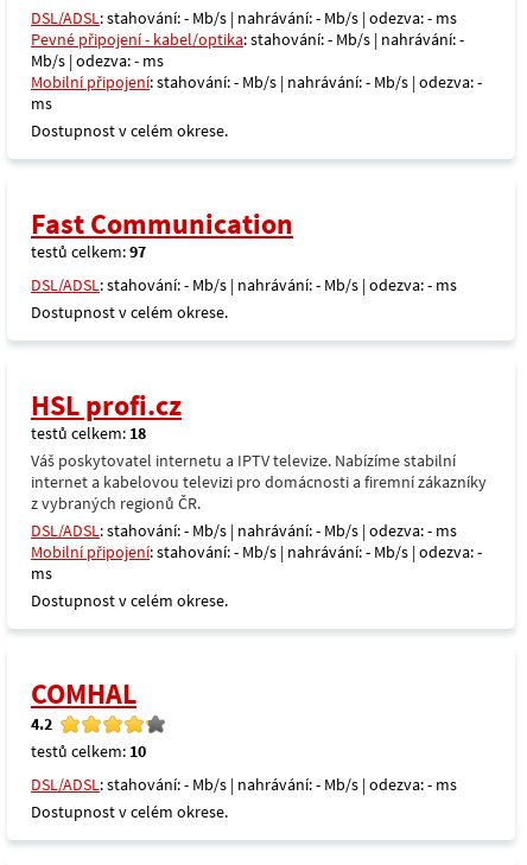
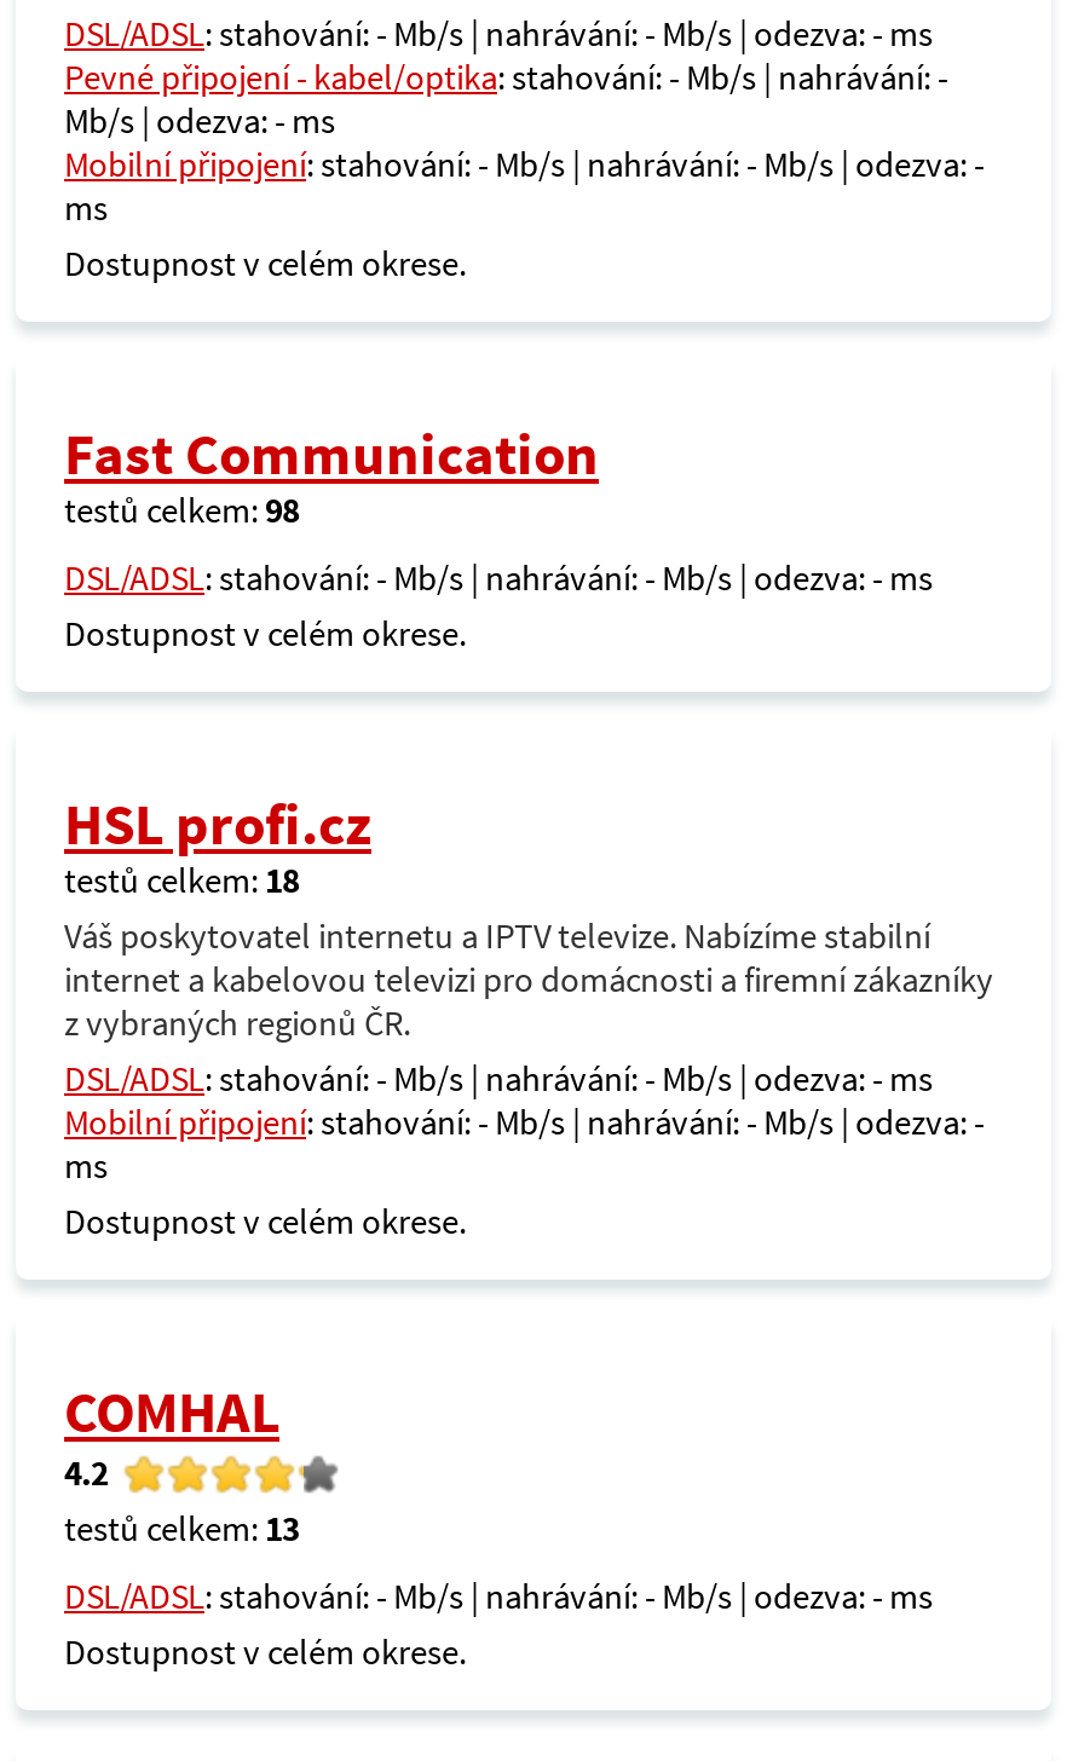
[31,241,146,262] testů celkem: 97 -> [64,489,299,532] testů celkem: 98
[31,740,146,762] testů celkem: 10 -> [64,1507,299,1551] testů celkem: 13

